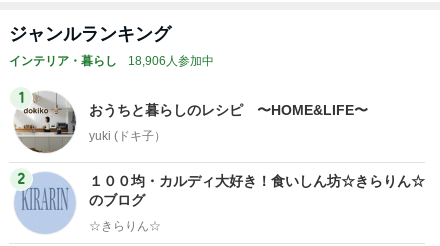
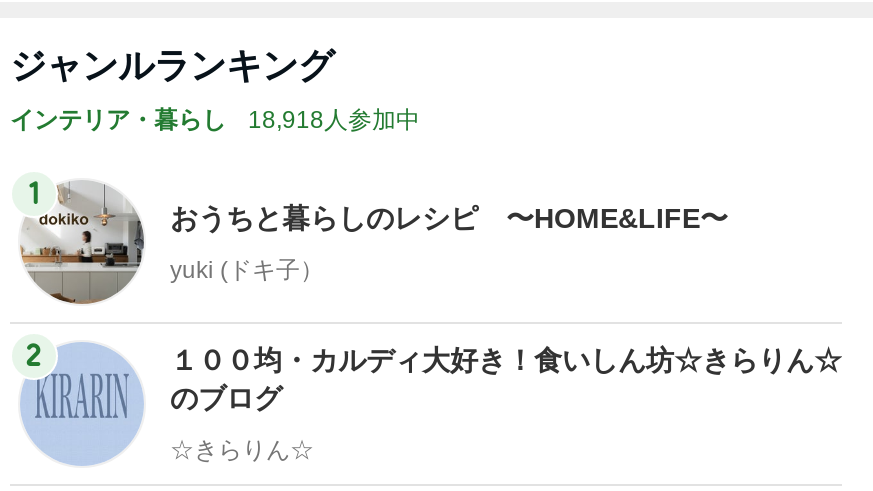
[9,54,214,68] インテリア・暮らし 18,906人参加中 -> [10,106,420,134] インテリア・暮らし 18,918人参加中

